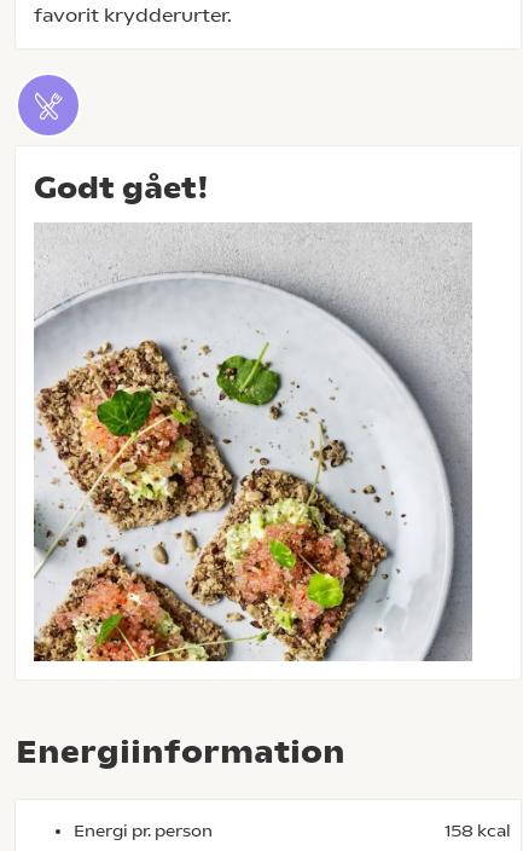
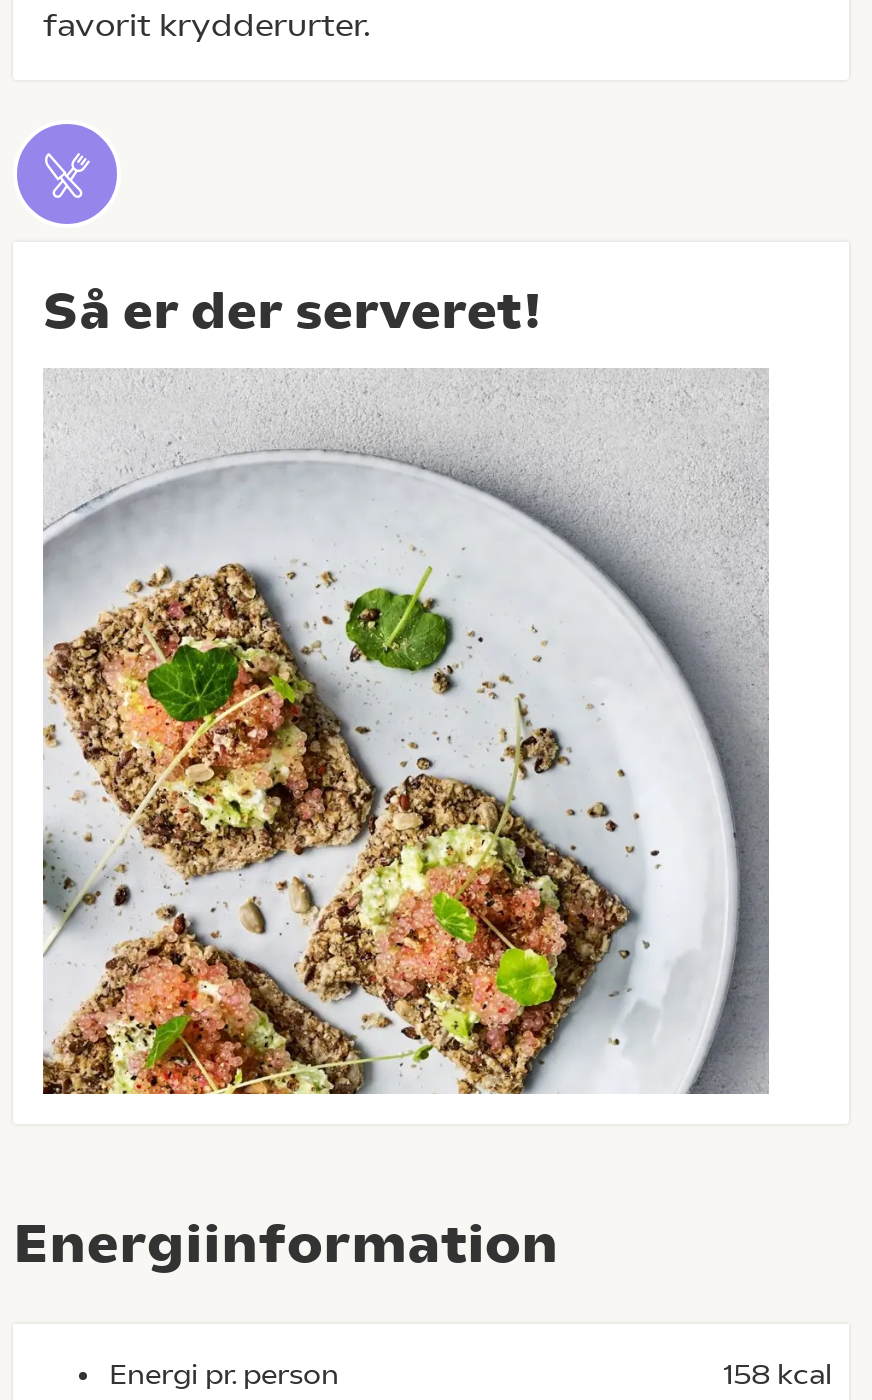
[34,169,209,205] Godt gået! -> [43,280,543,340] Så er der serveret!

